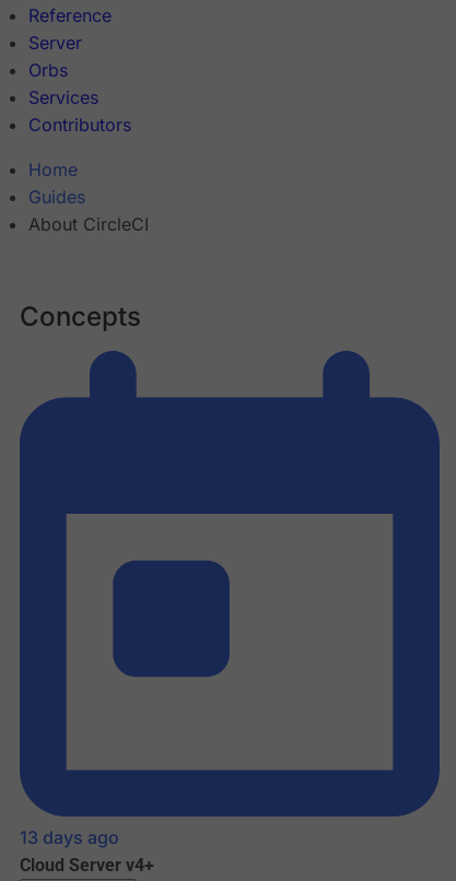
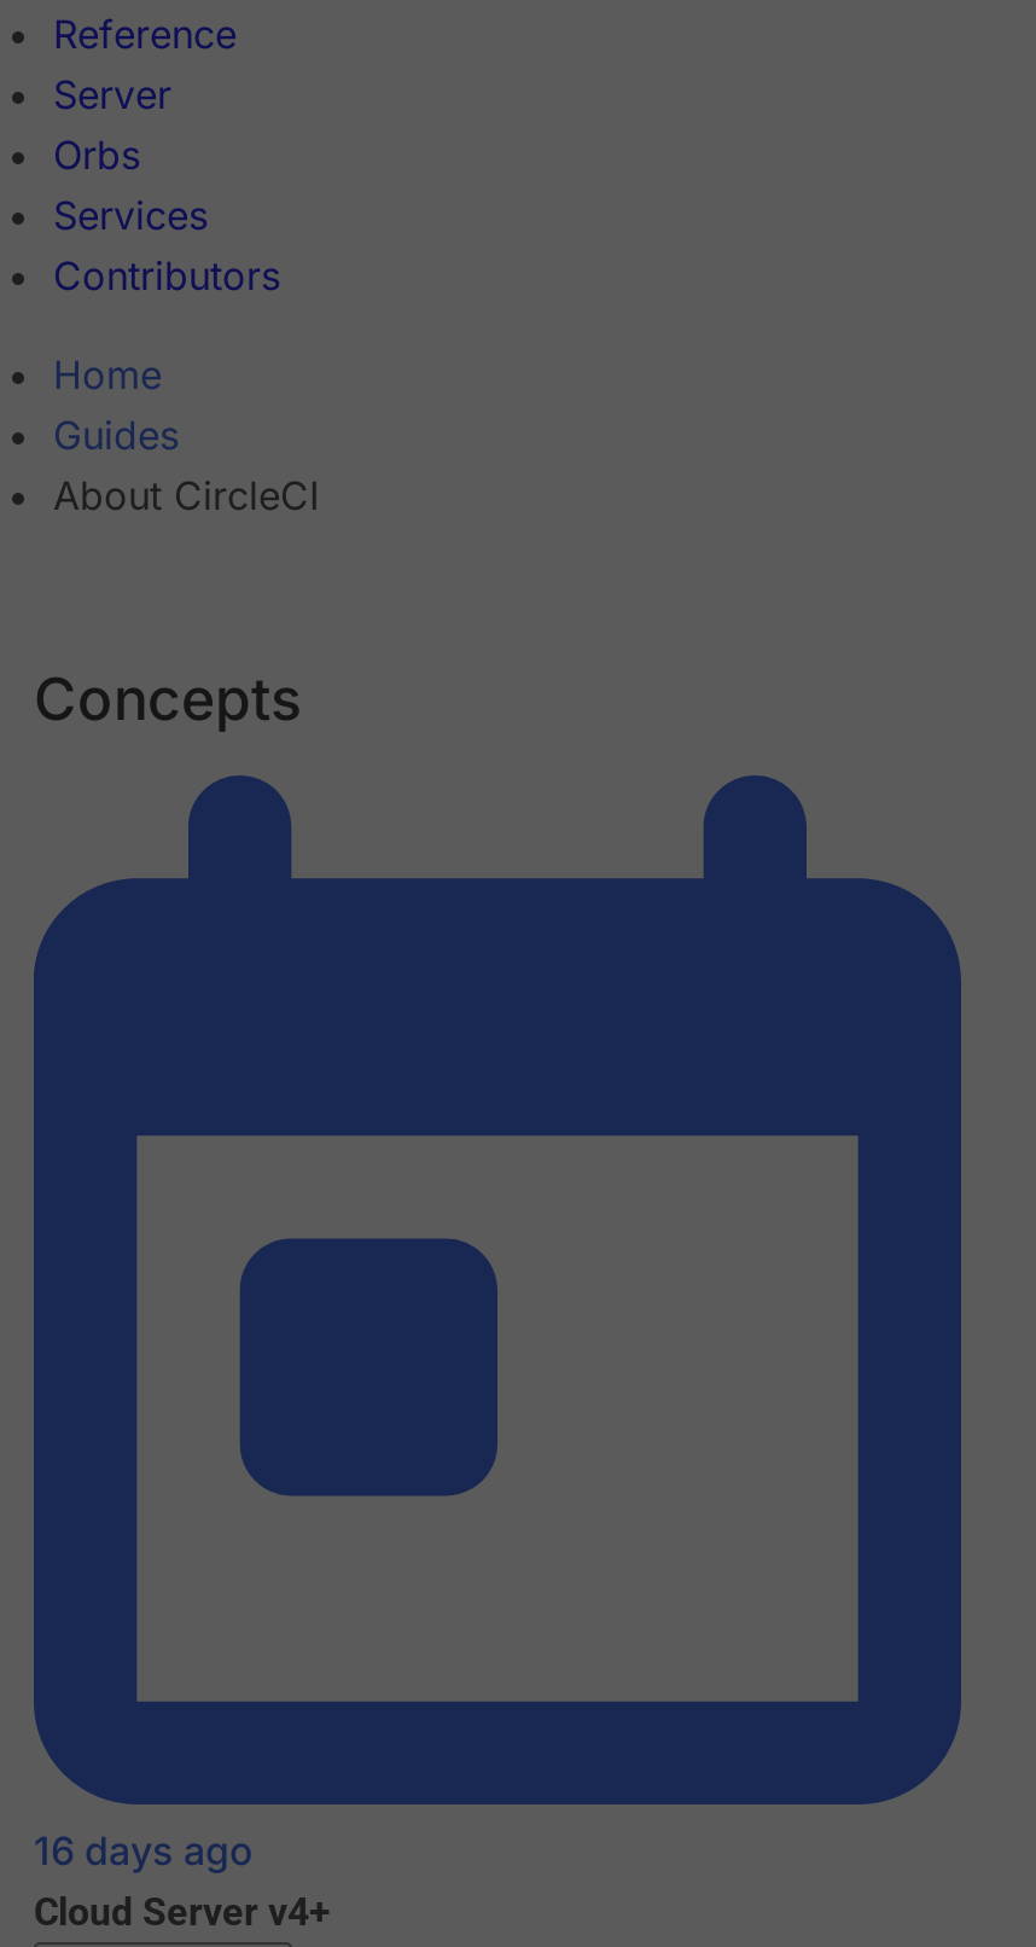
[20,827,119,849] 13 days ago -> [34,1827,254,1876] 16 days ago

